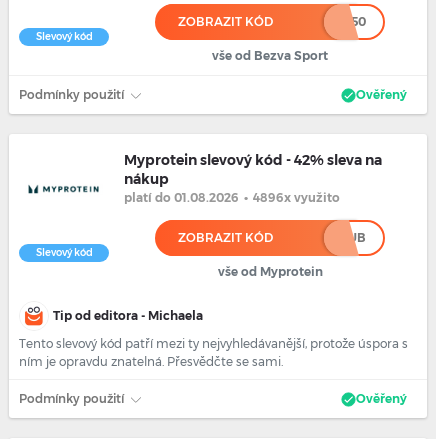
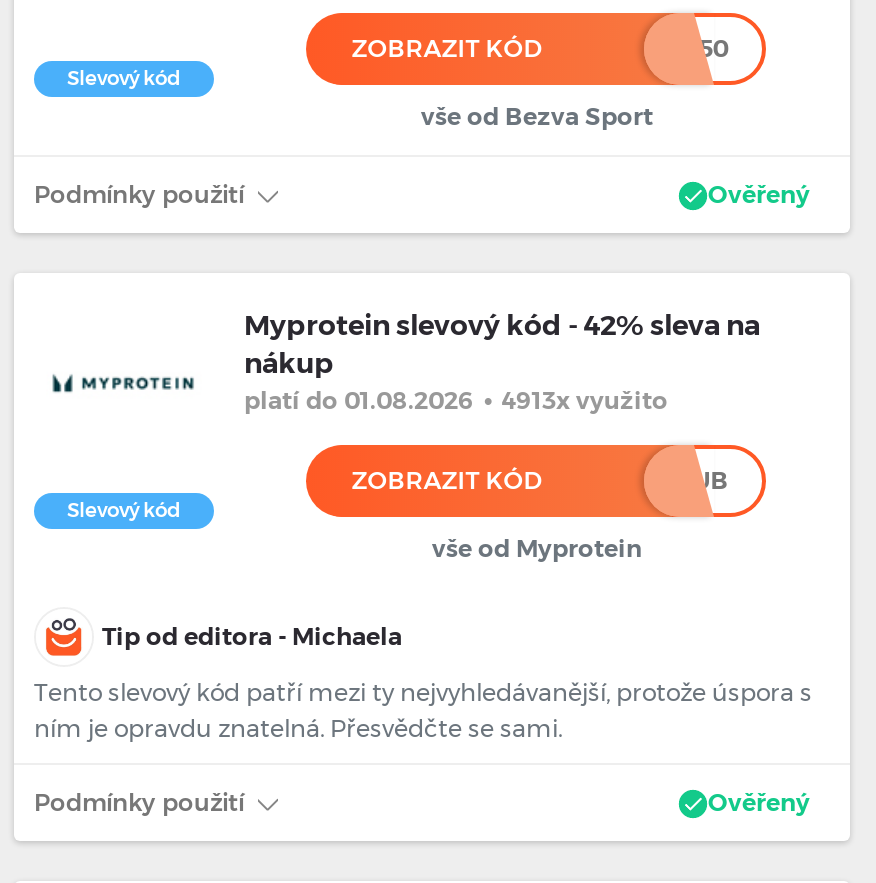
[124,190,340,205] platí do 01.08.2026 • 4896x využito -> [244,385,668,415] platí do 01.08.2026 • 4913x využito

